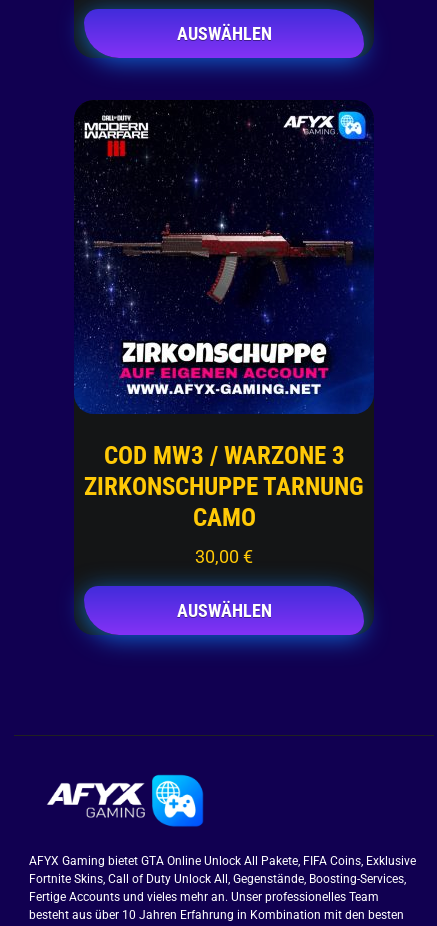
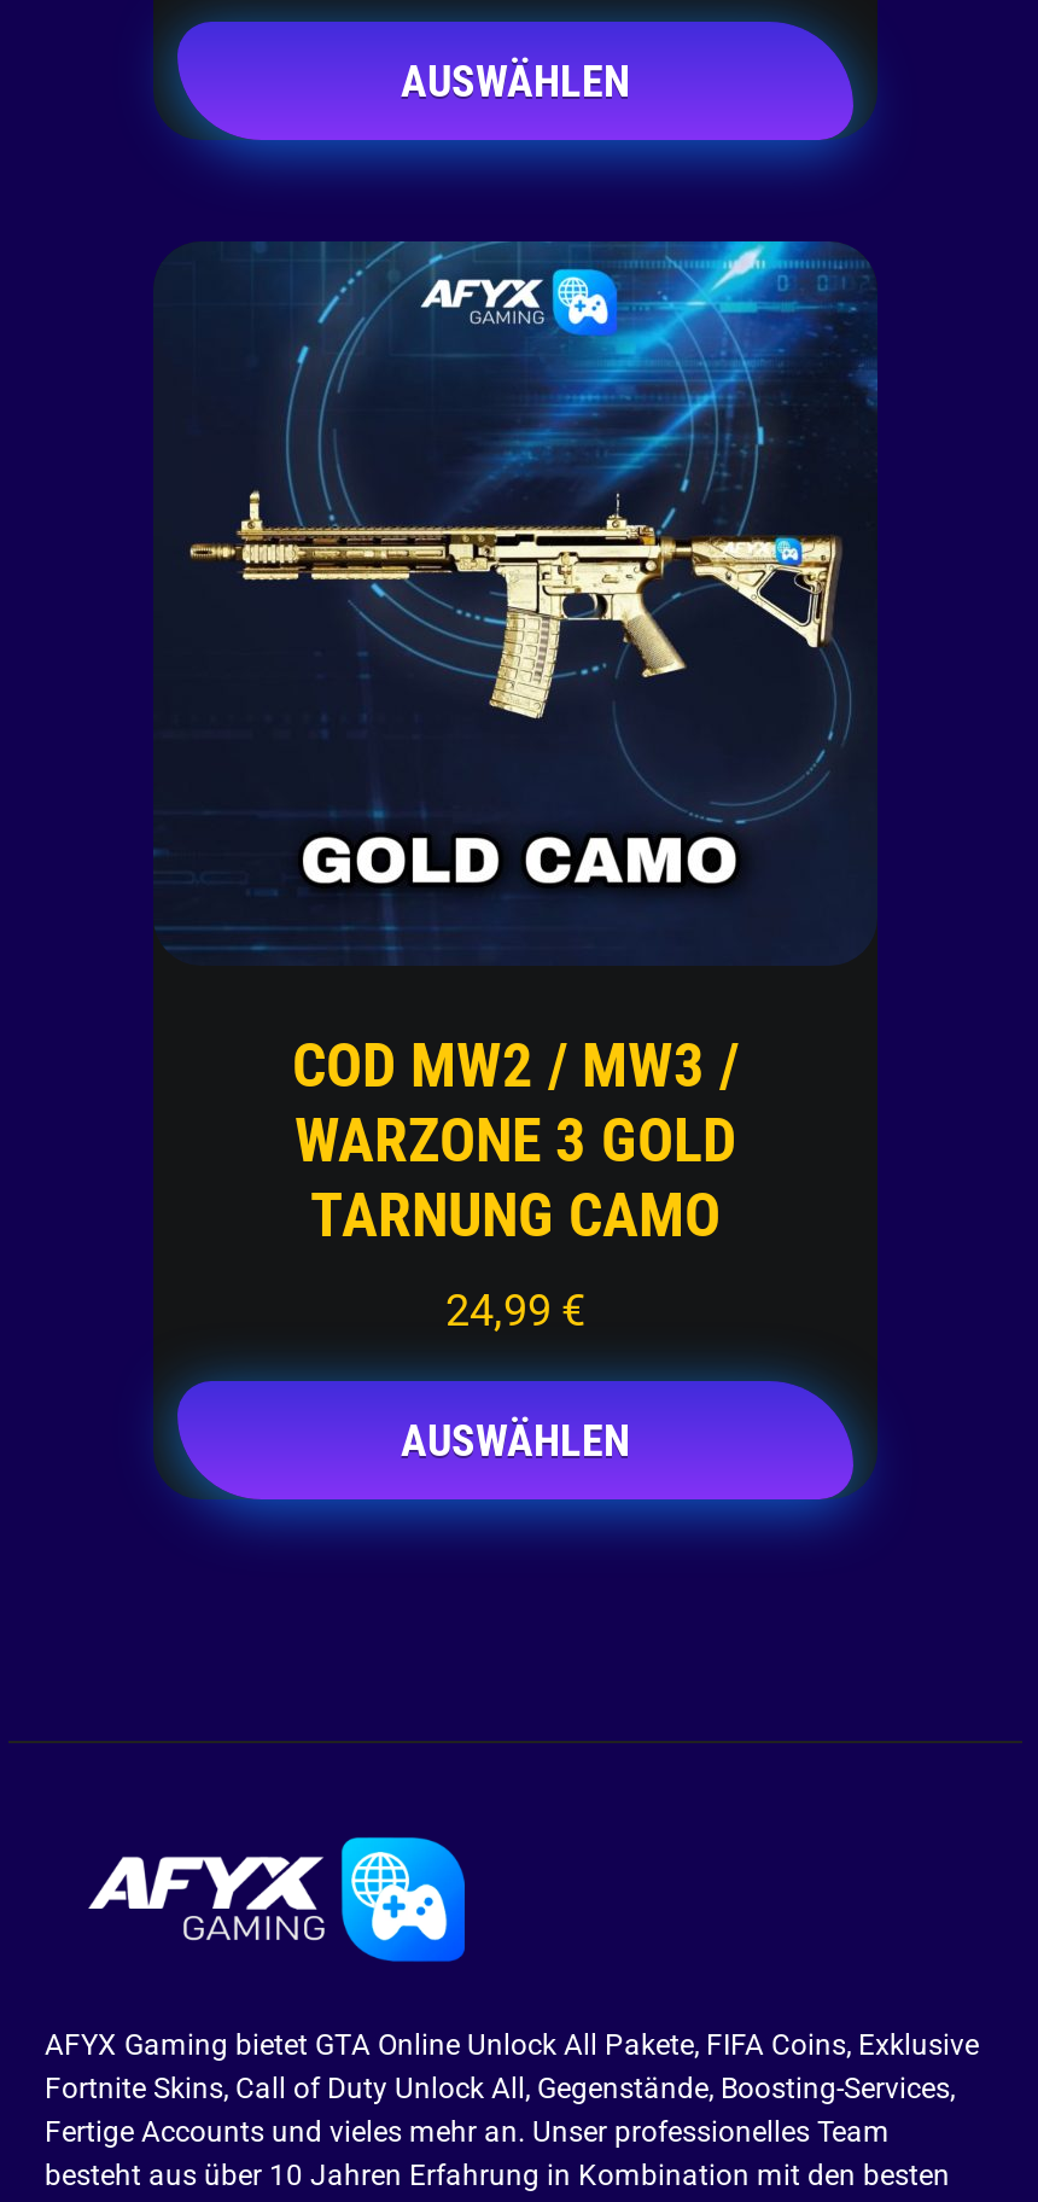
[74,100,374,532] [image] | COD MW3 / WARZONE 3 | ZIRKONSCHUPPE TARNUNG | CAMO -> [153,239,877,1251] [image] | COD MW2 / MW3 / | WARZONE 3 GOLD | TARNUNG CAMO
[195,545,253,566] 30,00 € -> [445,1283,585,1334] 24,99 €

